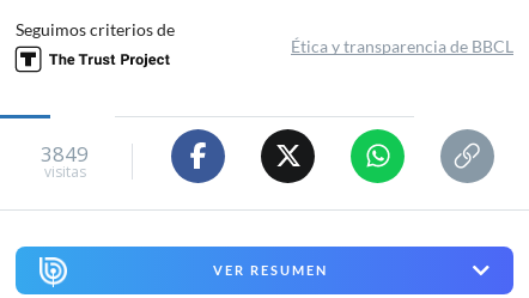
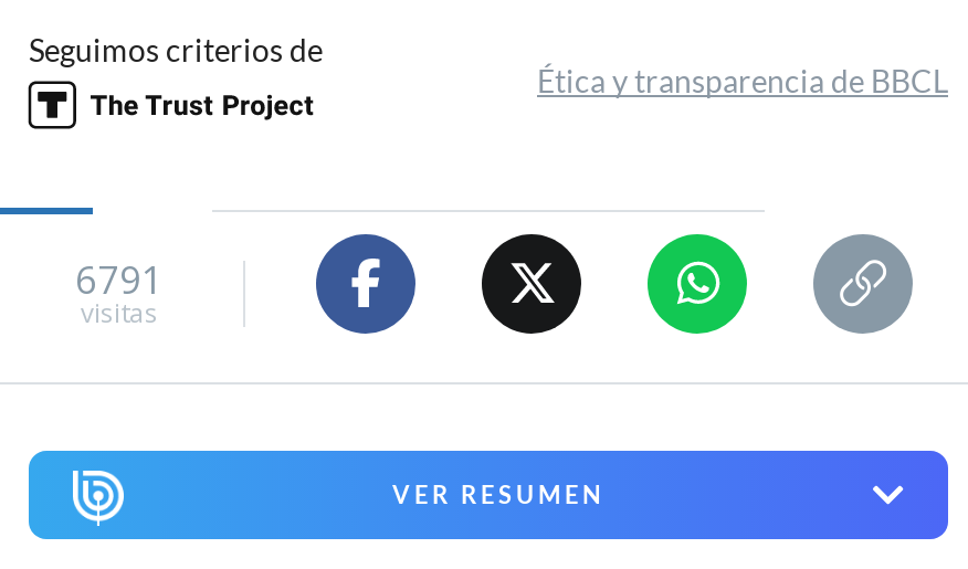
[41,140,89,168] 3849 -> [75,254,164,305] 6791

